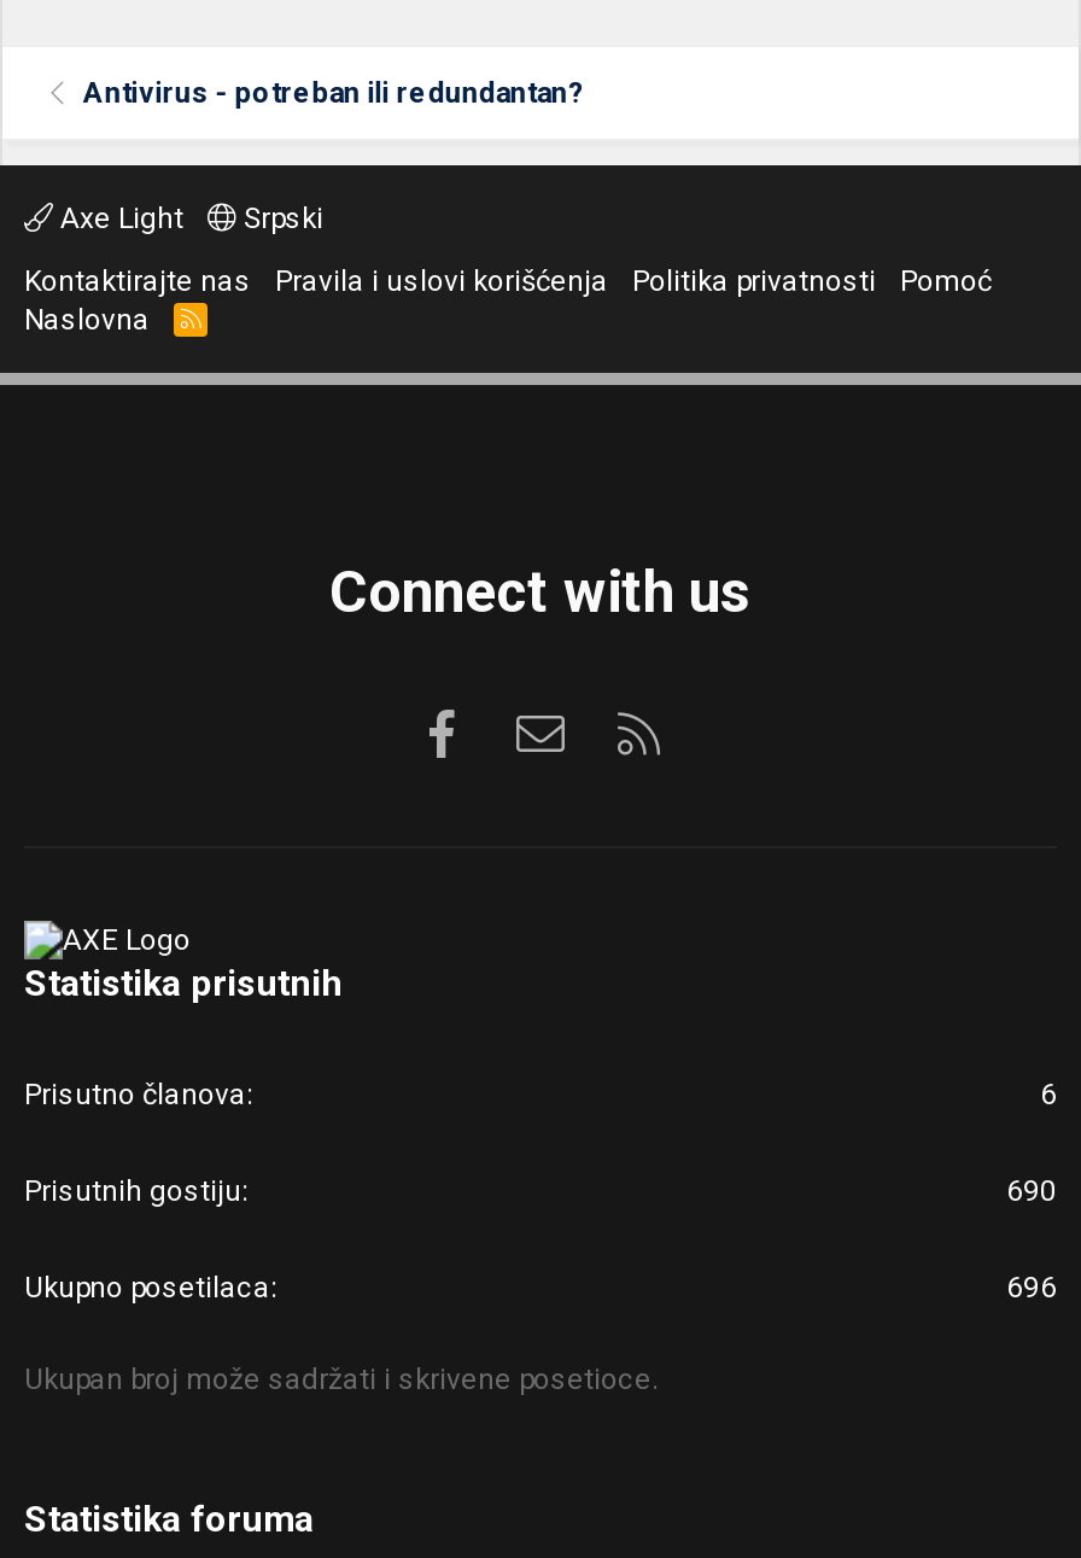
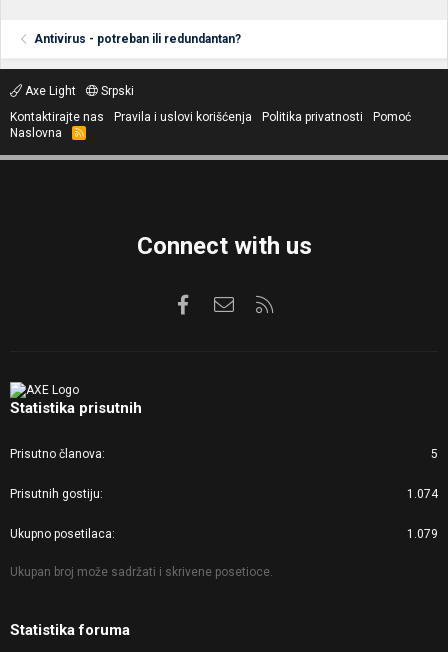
[1040,1078,1057,1111] 6 -> [431,447,438,461] 5
[1006,1174,1057,1208] 690 -> [407,487,438,501] 1.074
[1006,1271,1057,1305] 696 -> [407,527,438,541] 1.079

